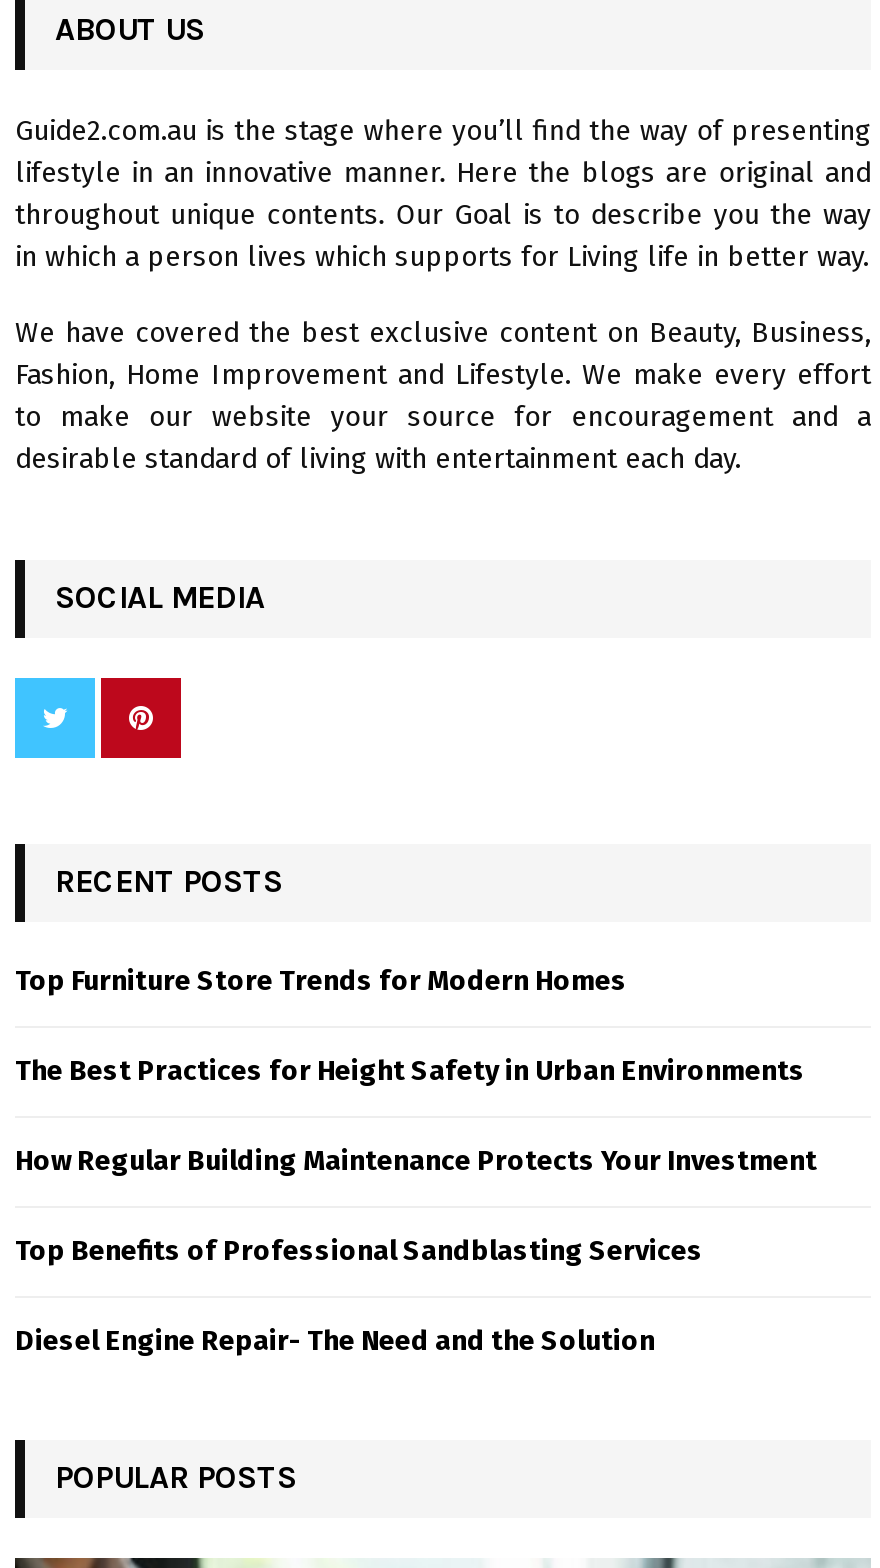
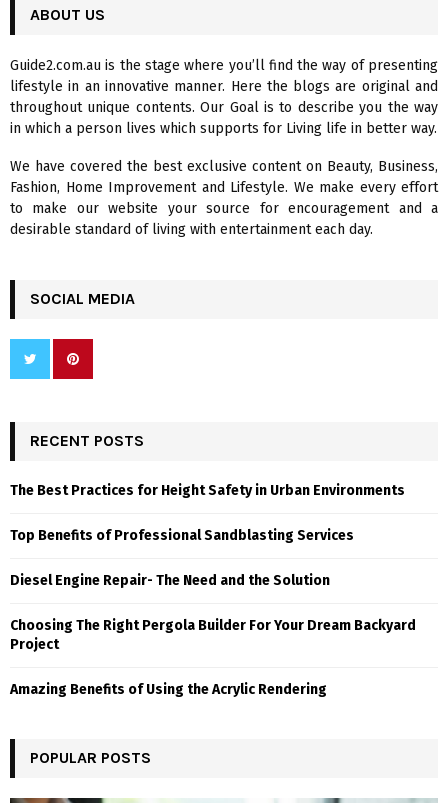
[15,964,627,998] Top Furniture Store Trends for Modern Homes -> none
moved [15,1054,805,1088] -> [10,482,405,499]: The Best Practices for Height Safety in Urban Environments
[15,1144,817,1178] How Regular Building Maintenance Protects Your Investment -> none
moved [15,1234,703,1358] -> [10,527,354,589]: Top Benefits of Professional Sandblasting Services | Diesel Engine Repair- The Need and the Solution
none -> [10,617,416,698] Choosing The Right Pergola Builder For Your Dream Backyard | Project | Amazing Benefits of Using the Acrylic Rendering

